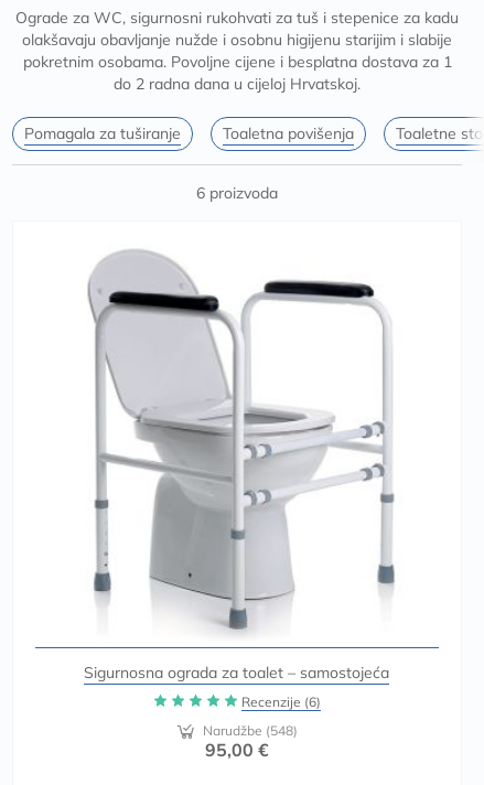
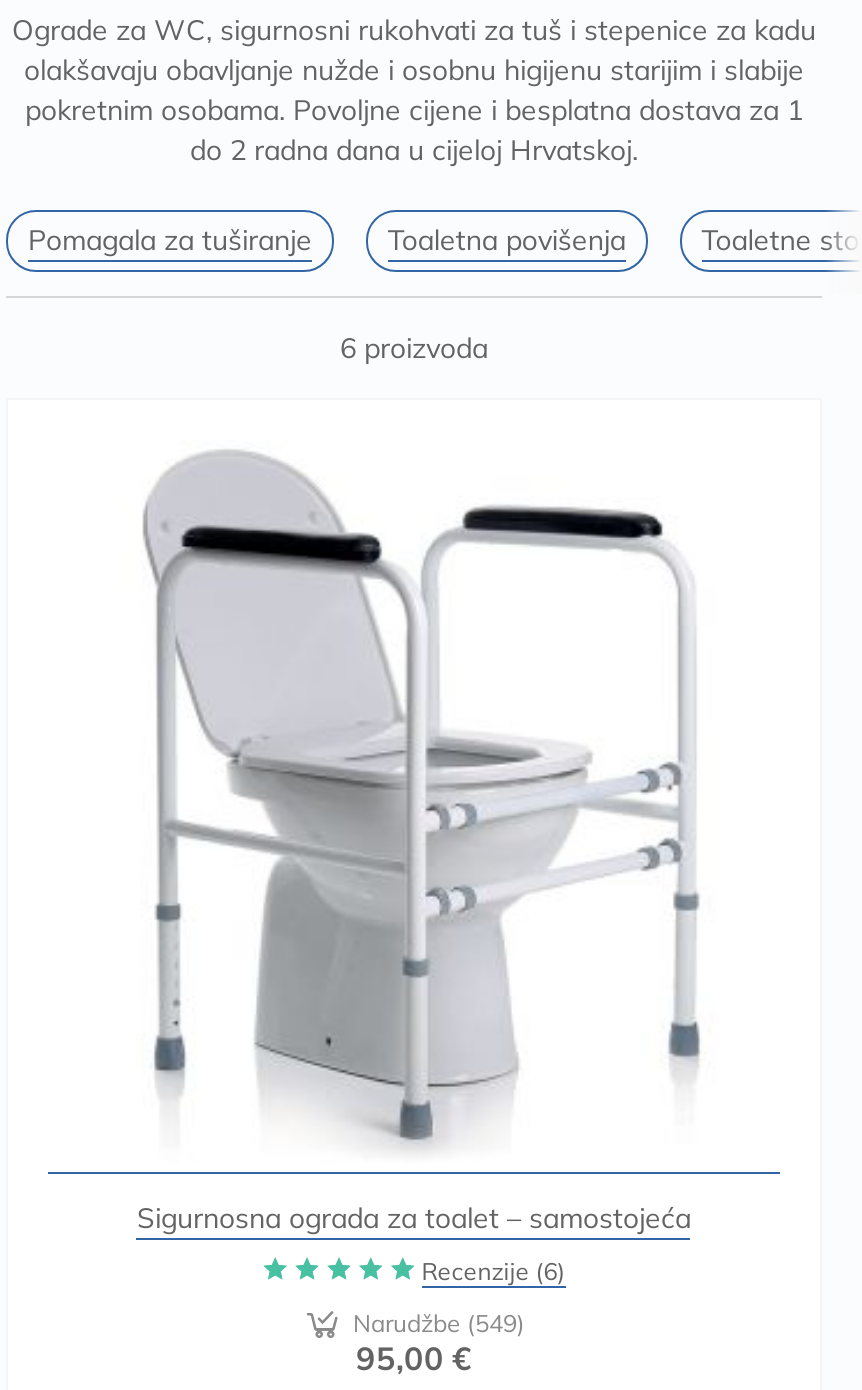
[203,722,298,738] Narudžbe (548) -> [353,1308,525,1338] Narudžbe (549)

